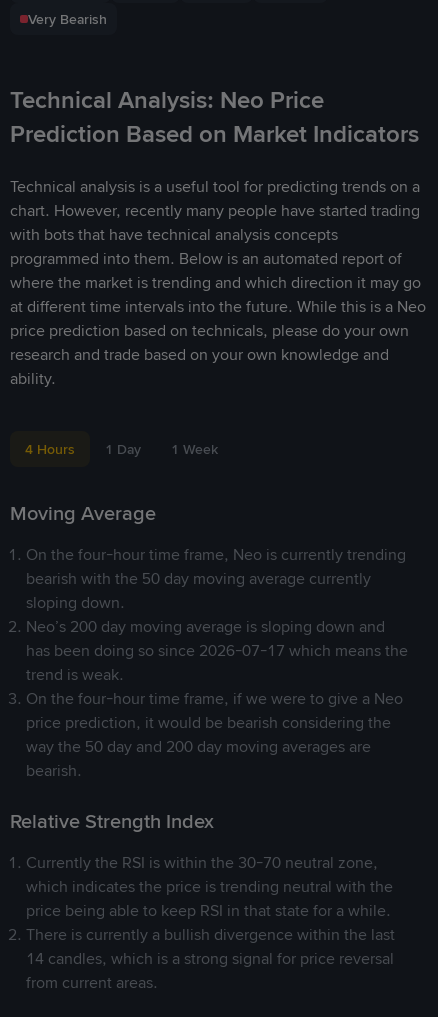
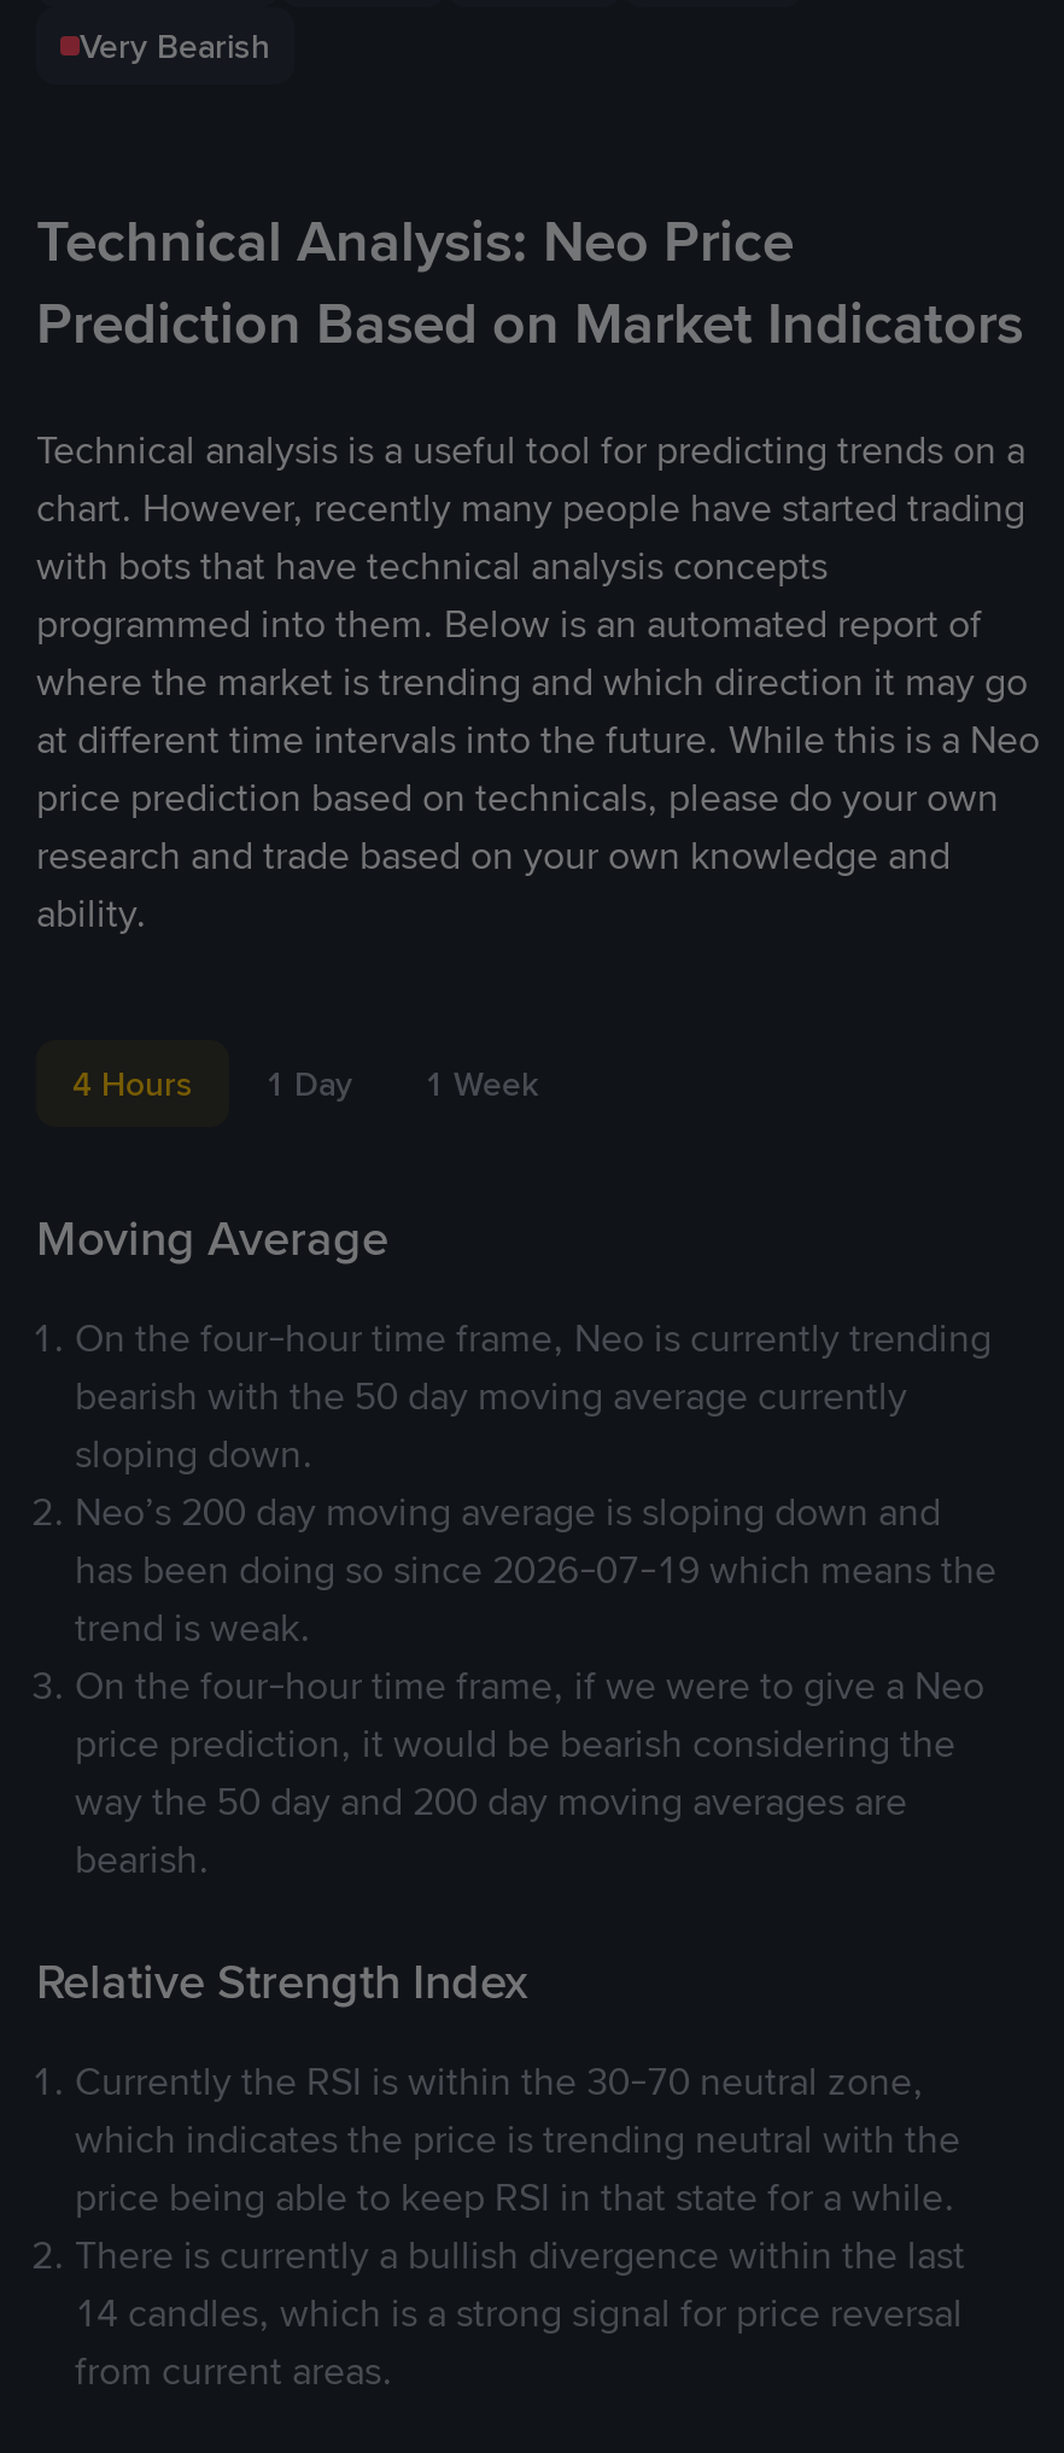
[26,640,408,661] has been doing so since 2026-07-17 which means the -> [75,1544,996,1595] has been doing so since 2026-07-19 which means the

